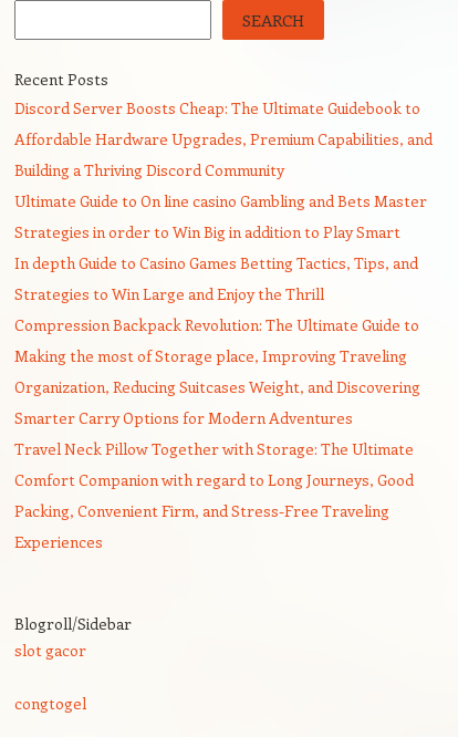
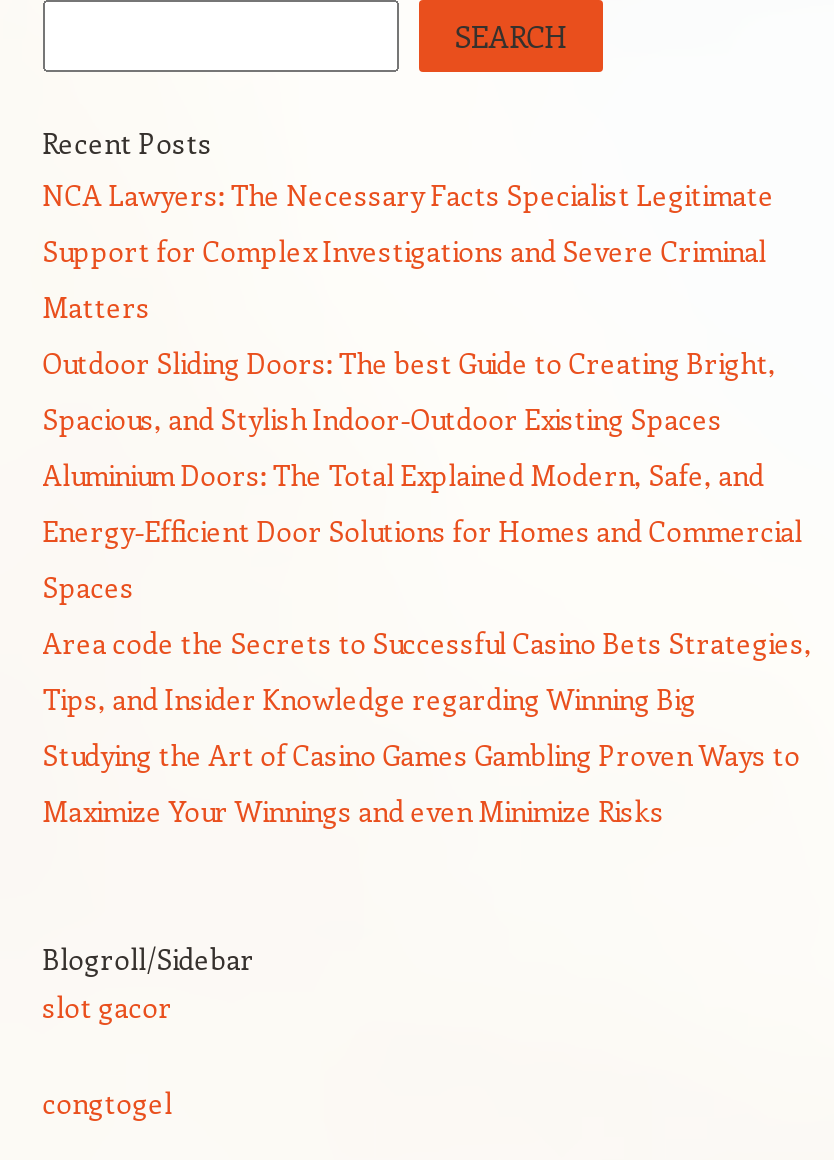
[14,97,432,552] Discord Server Boosts Cheap: The Ultimate Guidebook to | Affordable Hardware Upgrades, Premium Capabilities, and | Building a Thriving Discord Community | Ultimate Guide to On line casino Gambling and Bets Master | Strategies in order to Win Big in addition to Play Smart | In depth Guide to Casino Games Betting Tactics, Tips, and | Strategies to Win Large and Enjoy the Thrill | Compression Backpack Revolution: The Ultimate Guide to | Making the most of Storage place, Improving Traveling | Organization, Reducing Suitcases Weight, and Discovering | Smarter Carry Options for Modern Adventures | Travel Neck Pillow Together with Storage: The Ultimate | Comfort Companion with regard to Long Journeys, Good | Packing, Convenient Firm, and Stress-Free Traveling | Experiences -> [42,176,812,830] NCA Lawyers: The Necessary Facts Specialist Legitimate | Support for Complex Investigations and Severe Criminal | Matters | Outdoor Sliding Doors: The best Guide to Creating Bright, | Spacious, and Stylish Indoor-Outdoor Existing Spaces | Aluminium Doors: The Total Explained Modern, Safe, and | Energy-Efficient Door Solutions for Homes and Commercial | Spaces | Area code the Secrets to Successful Casino Bets Strategies, | Tips, and Insider Knowledge regarding Winning Big | Studying the Art of Casino Games Gambling Proven Ways to | Maximize Your Winnings and even Minimize Risks

